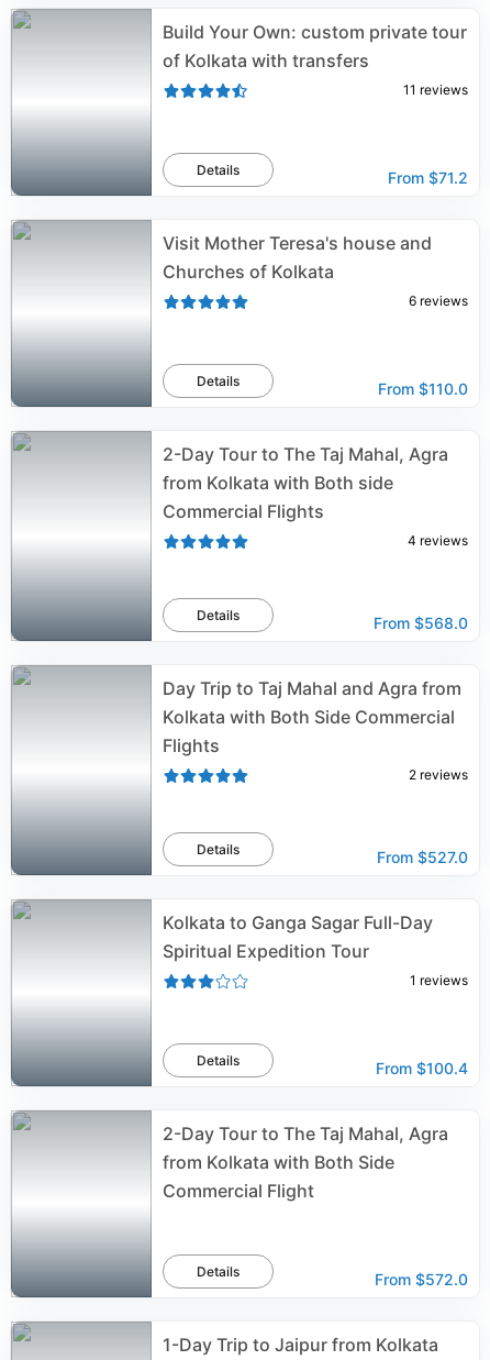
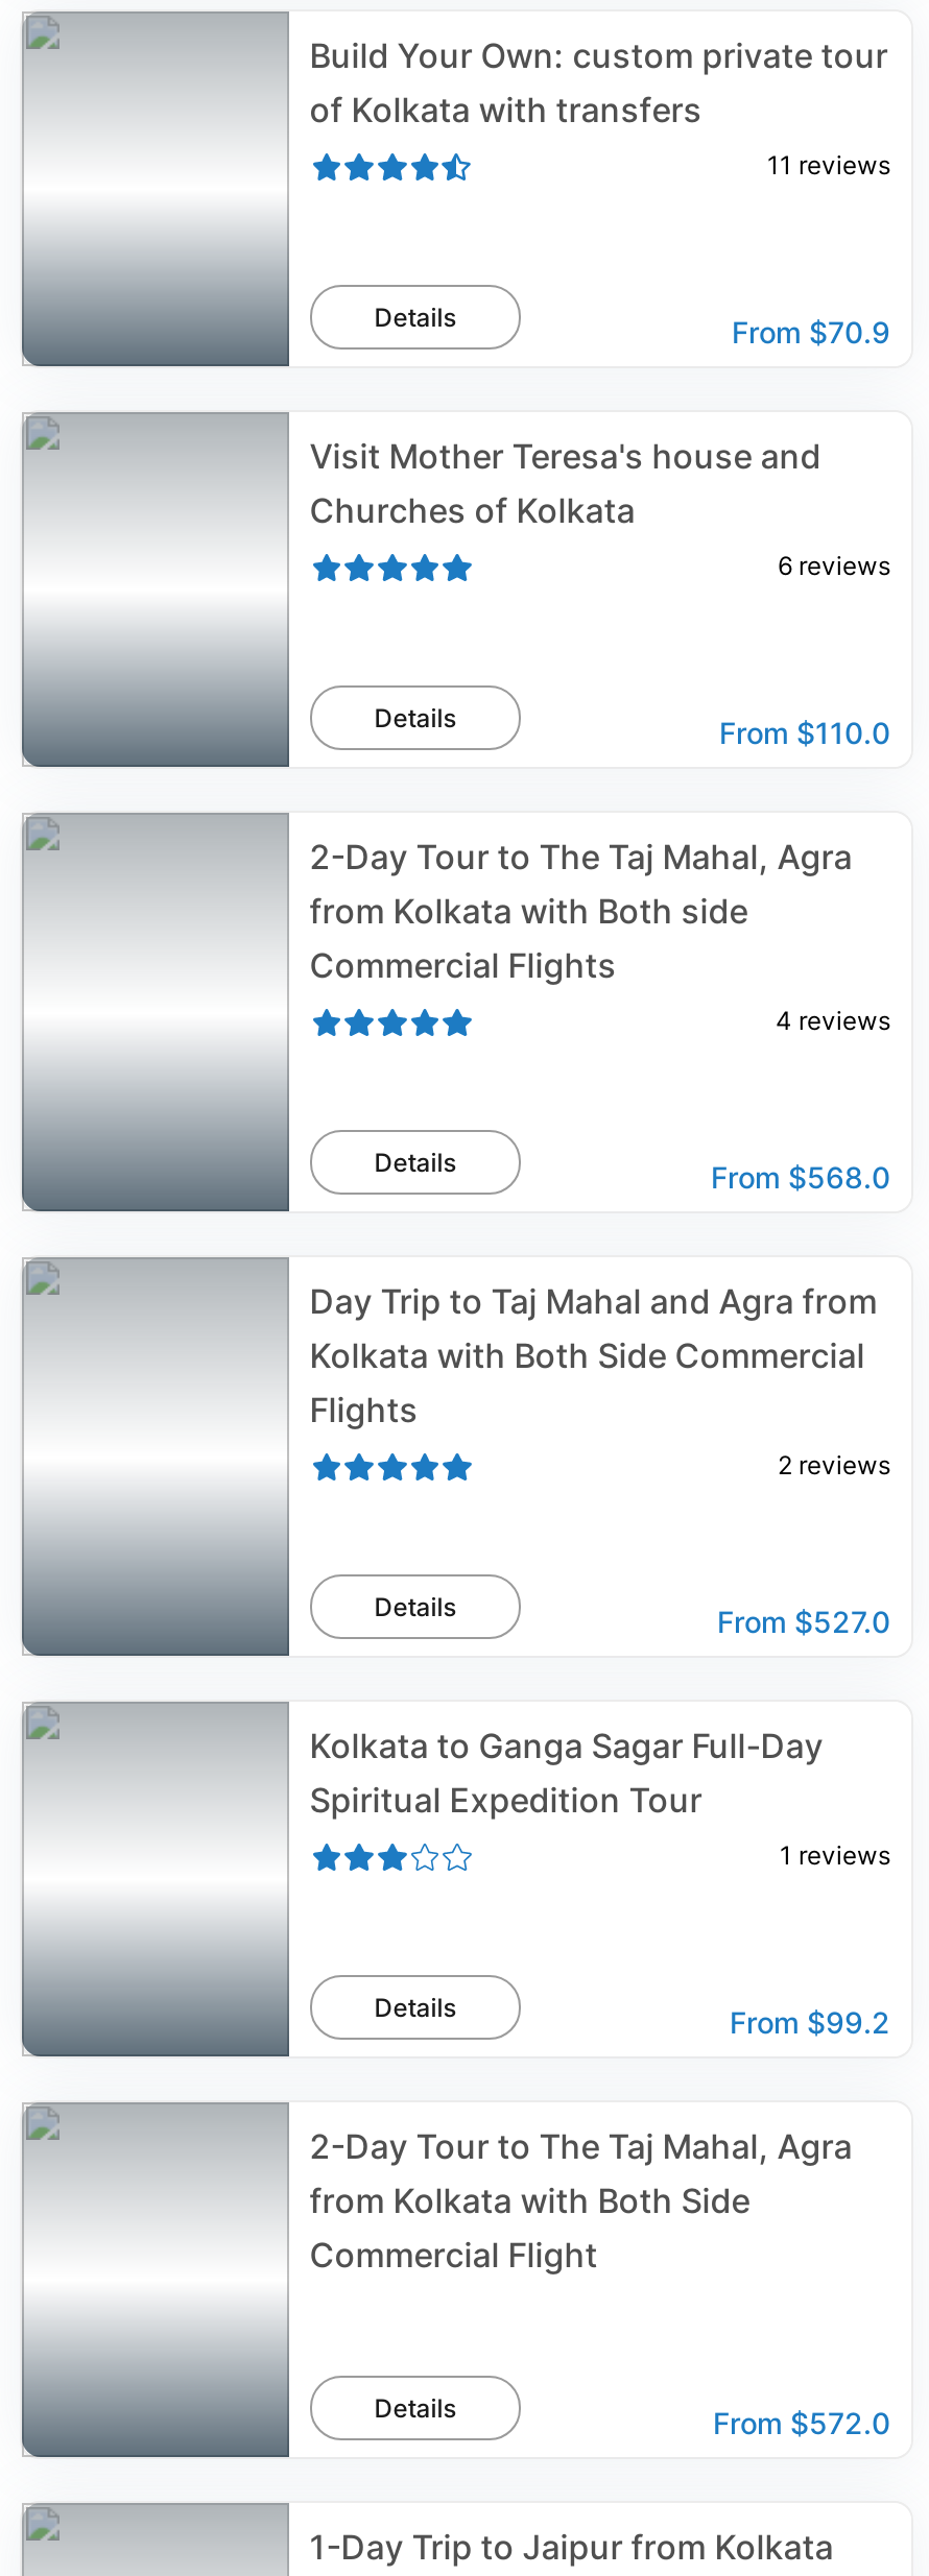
[388,168,468,187] From $71.2 -> [732,314,890,350] From $70.9
[376,1059,468,1077] From $100.4 -> [730,2004,890,2040] From $99.2

